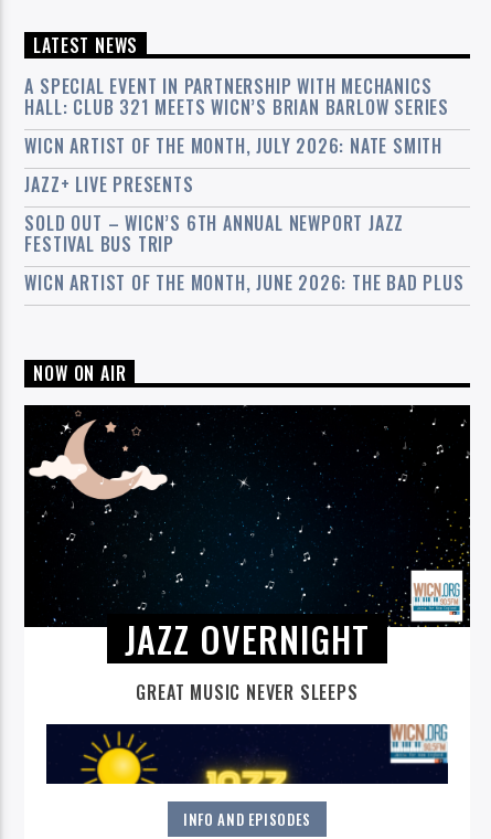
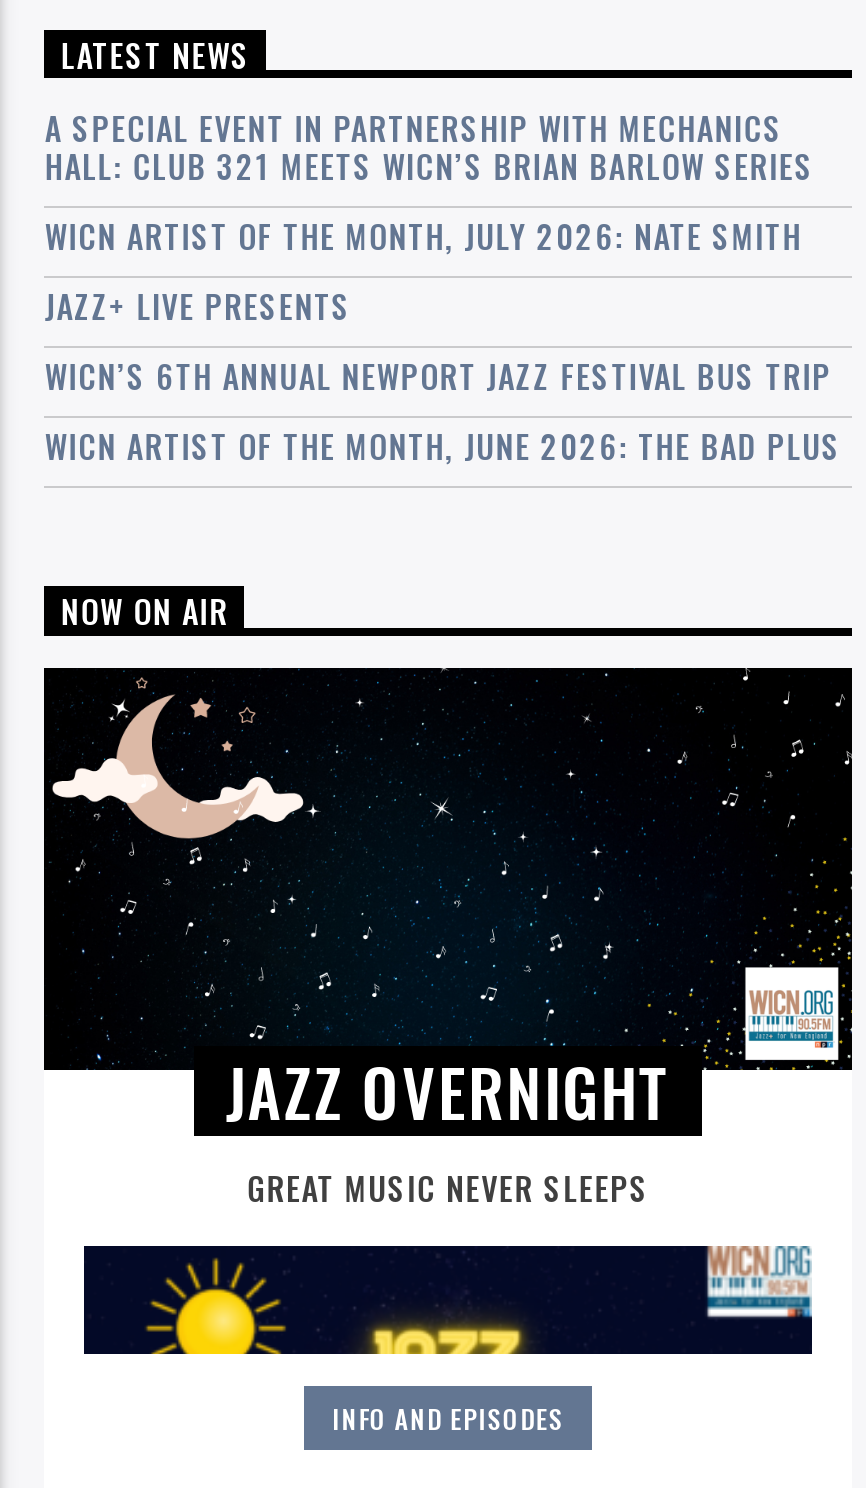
[25,210,404,258] SOLD OUT – WICN’S 6TH ANNUAL NEWPORT JAZZ | FESTIVAL BUS TRIP -> [45,353,832,401] WICN’S 6TH ANNUAL NEWPORT JAZZ FESTIVAL BUS TRIP

